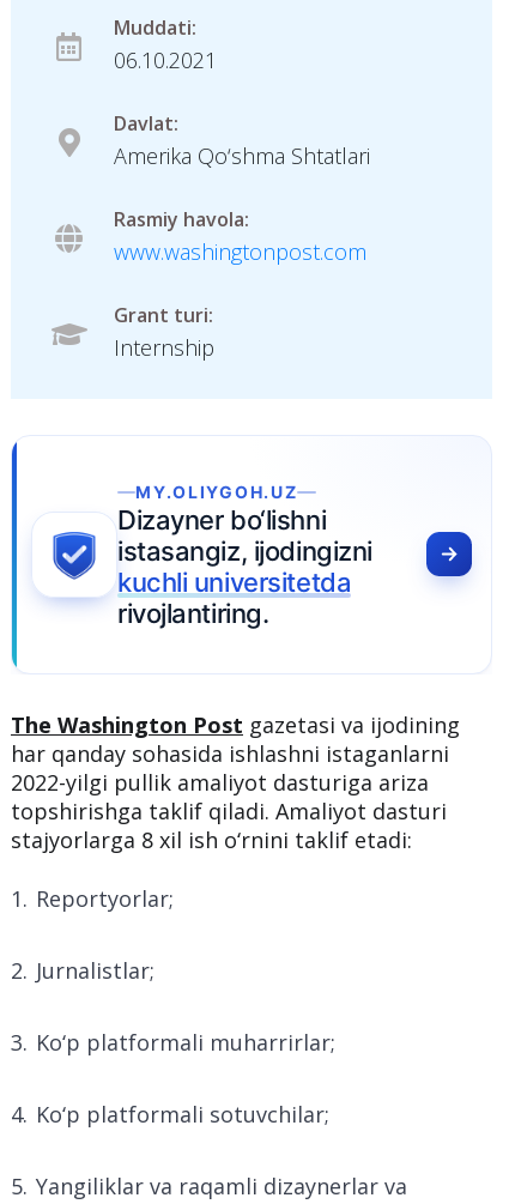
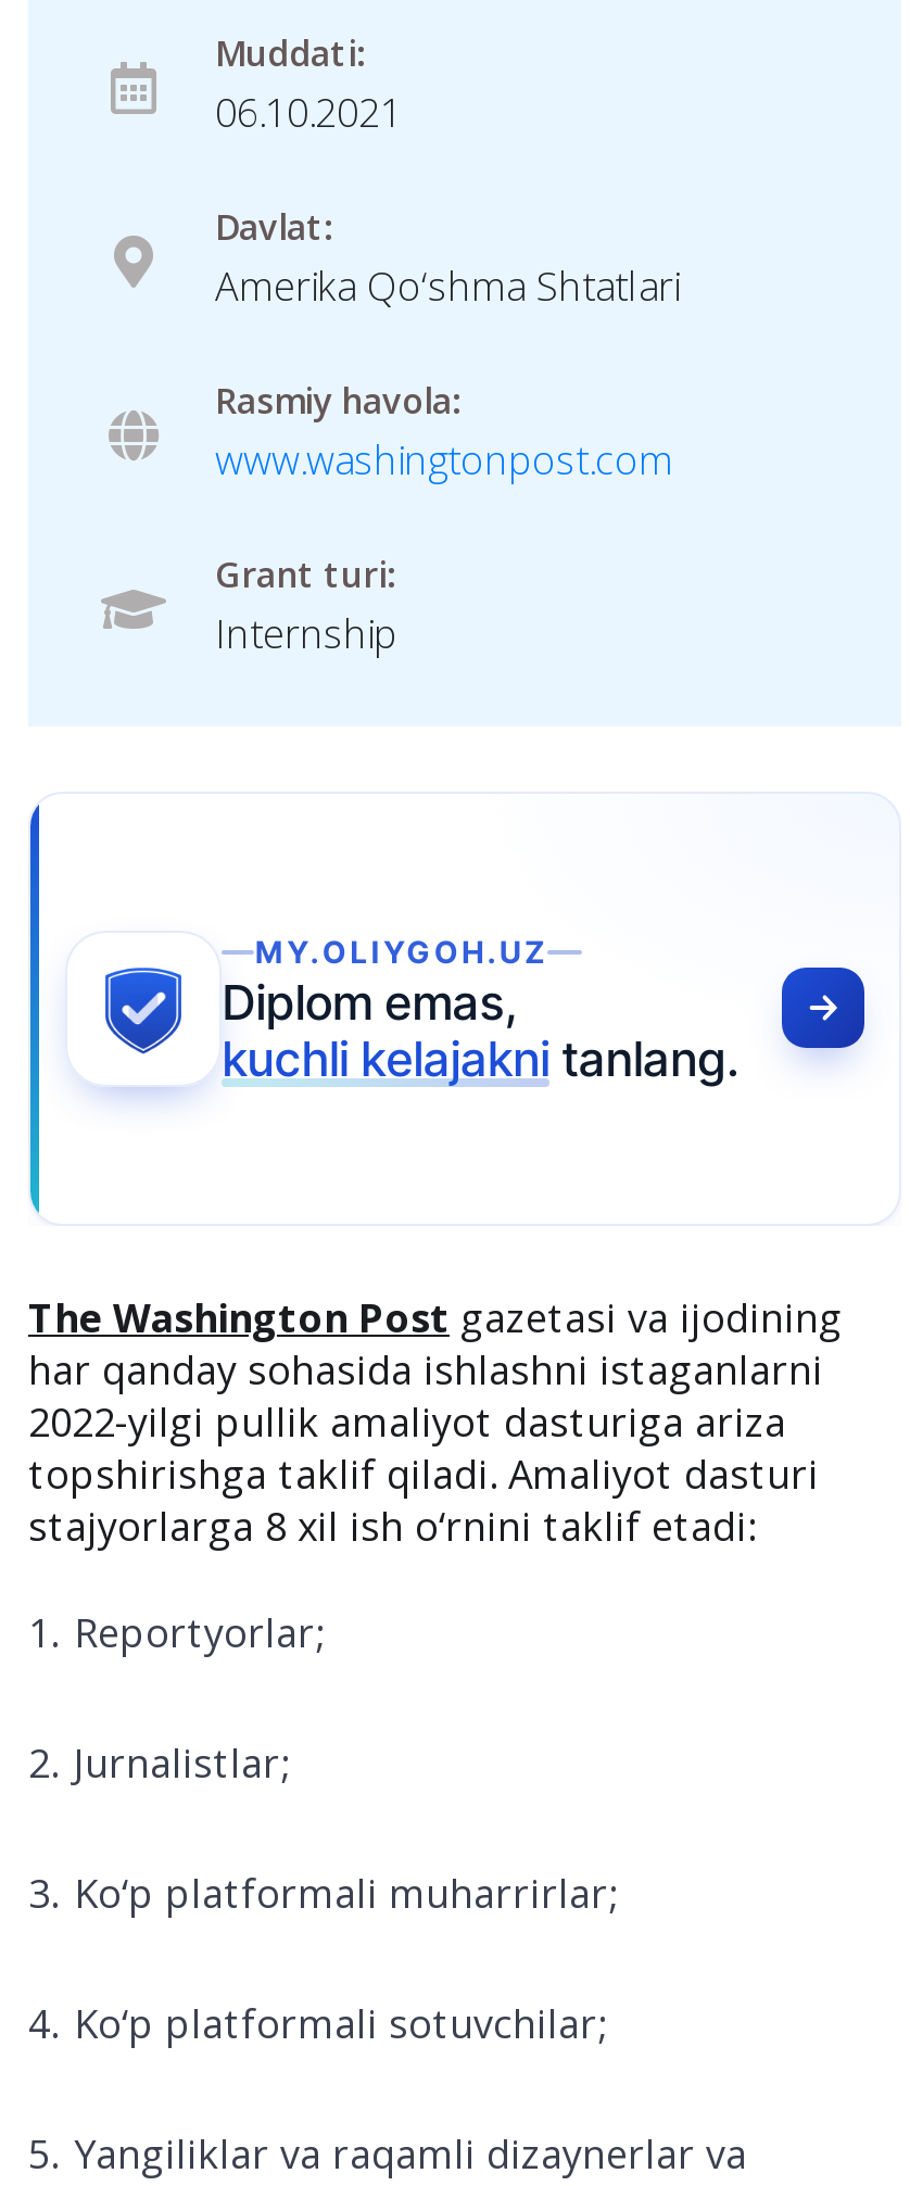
moved [136,482,297,502] -> [255,933,548,970]: MY.OLIYGOH.UZ
[117,504,372,629] Dizayner bo‘lishni | istasangiz, ijodingizni | kuchli universitetda | rivojlantiring. -> [222,974,738,1087] Diplom emas, | kuchli kelajakni tanlang.

